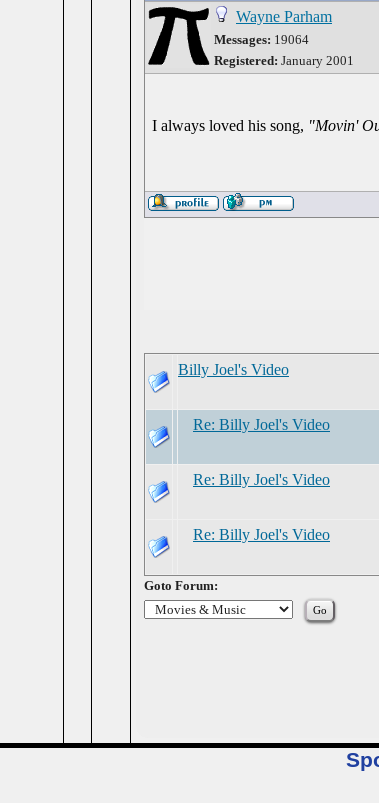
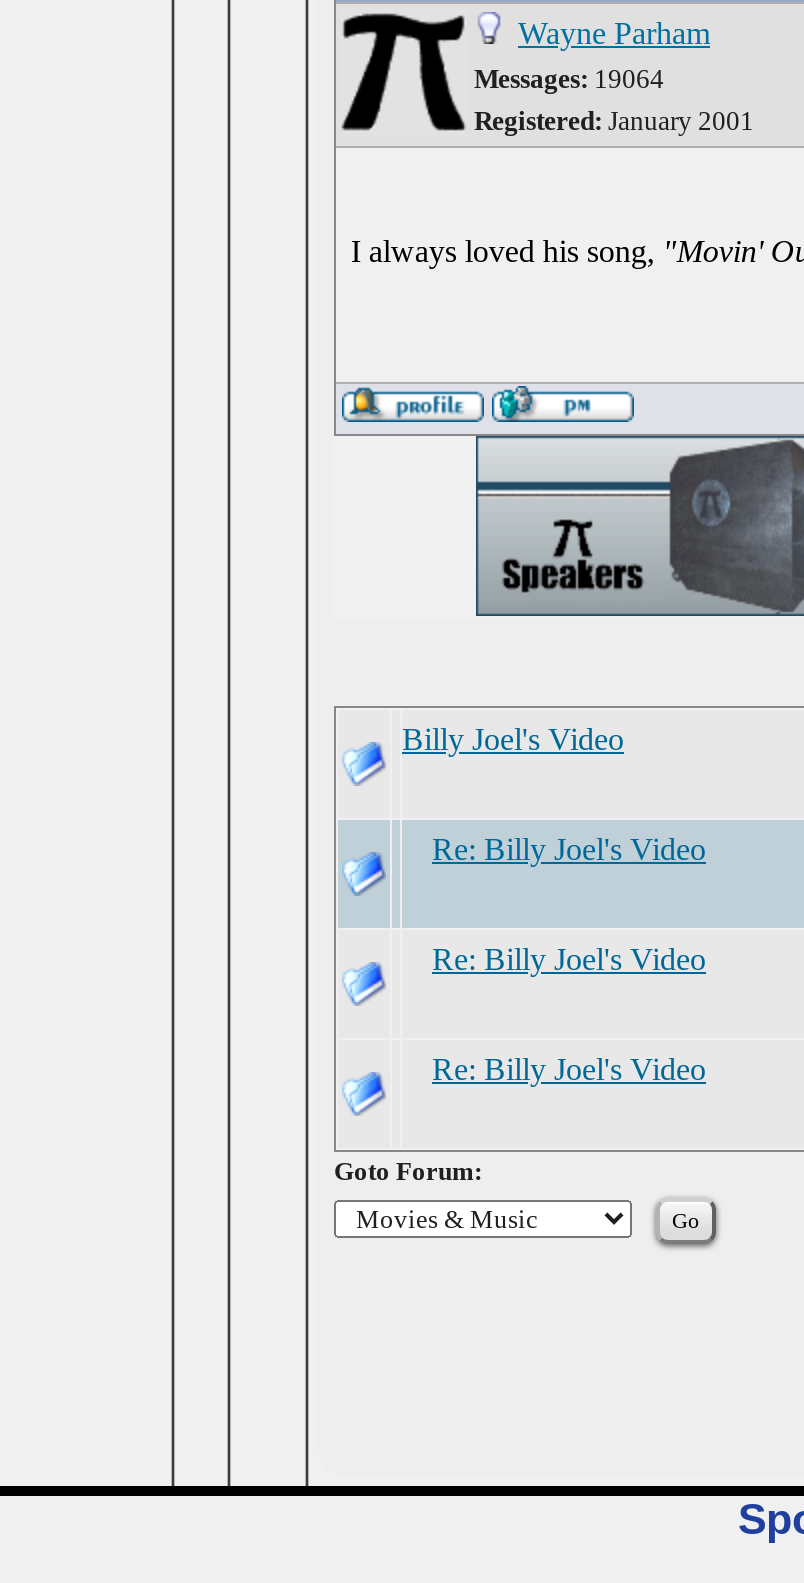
none -> [474,434,798,618] [image]

